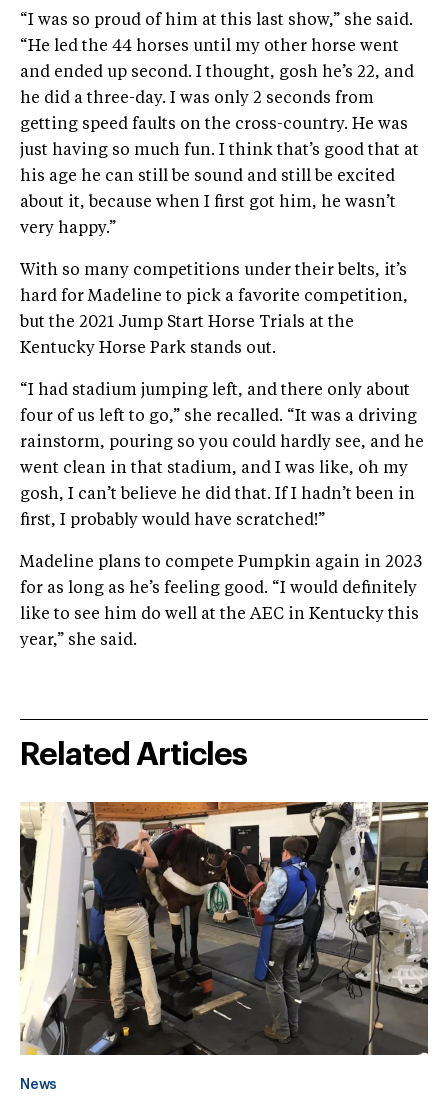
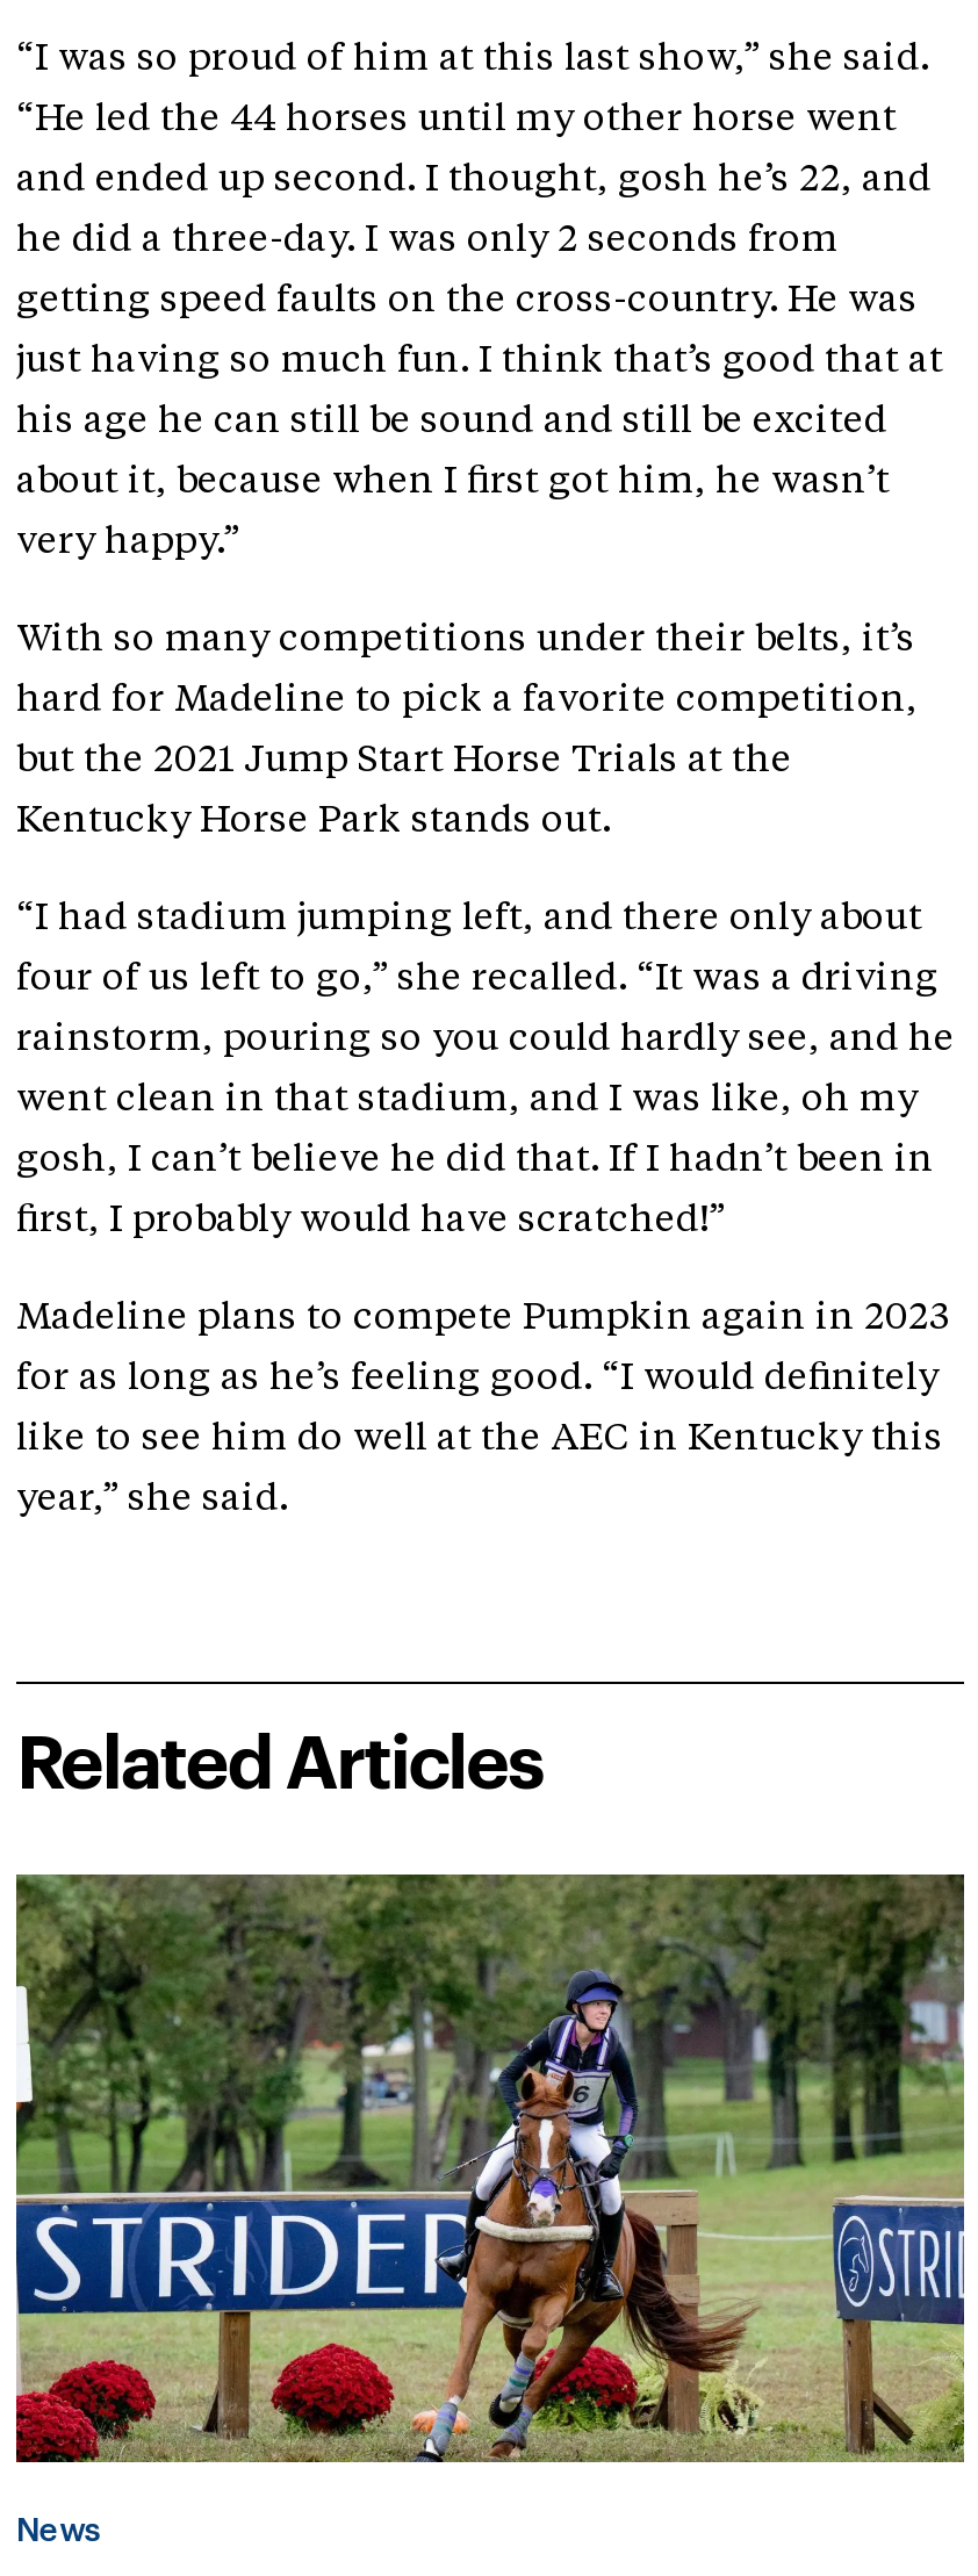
[19,801,429,1056] [image] -> [14,1872,966,2465] [image]

